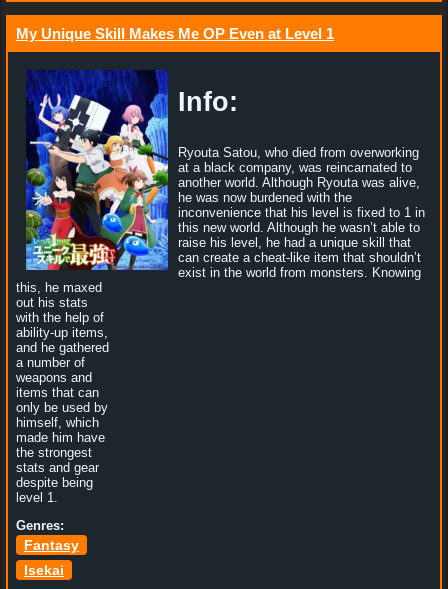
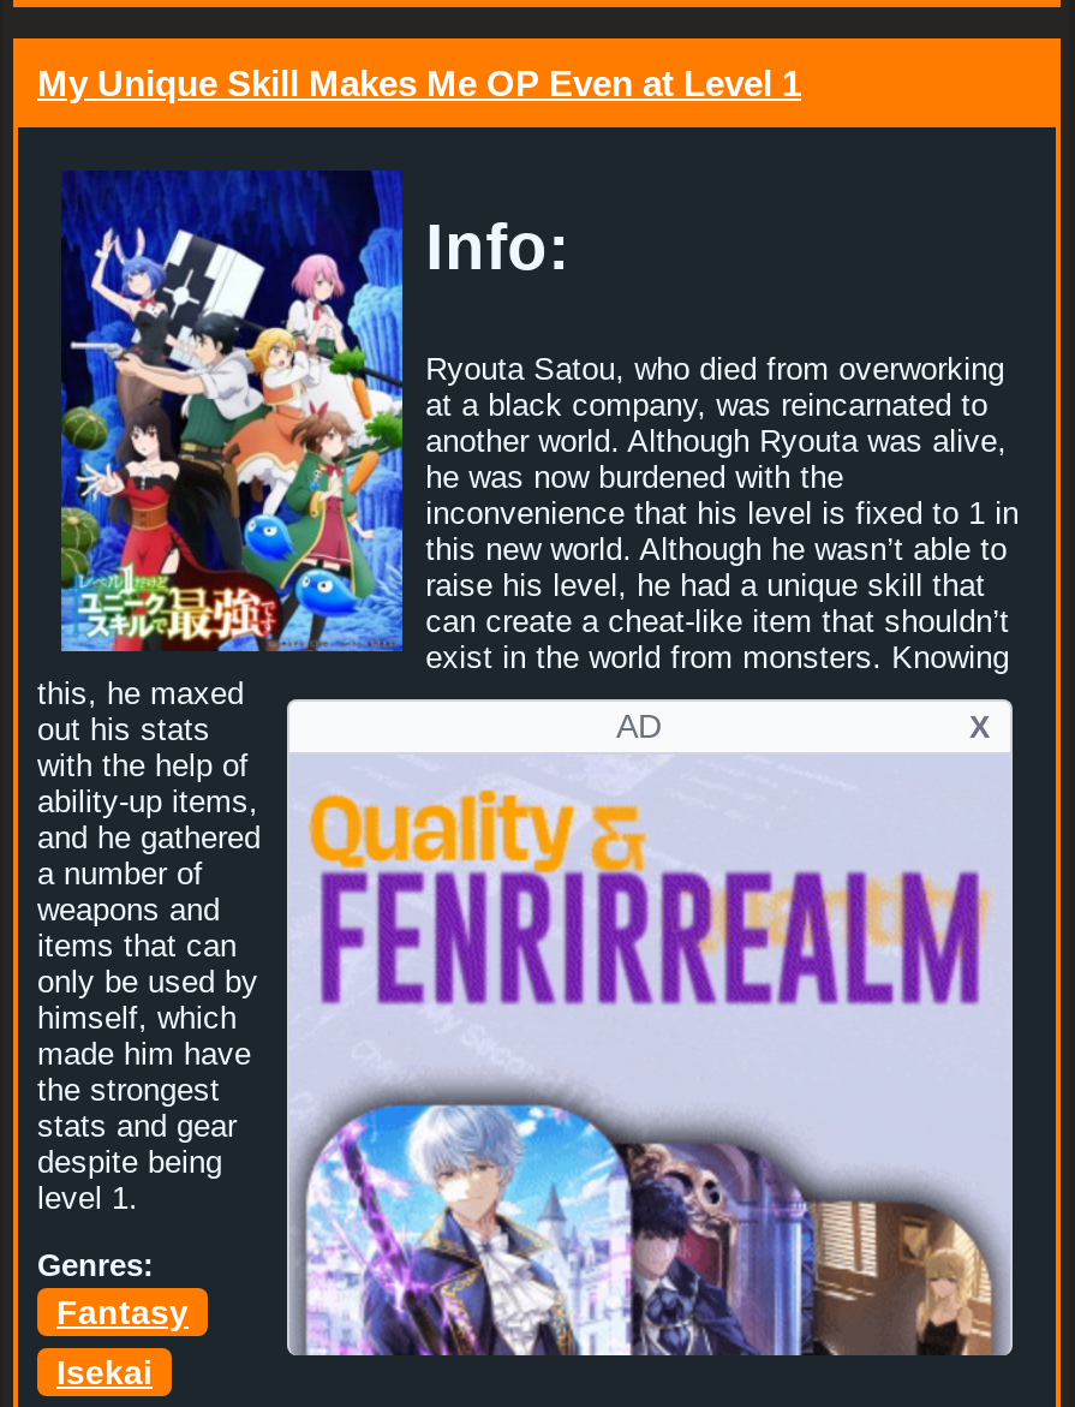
none -> [285,697,1015,1358] [image] | AD | X

